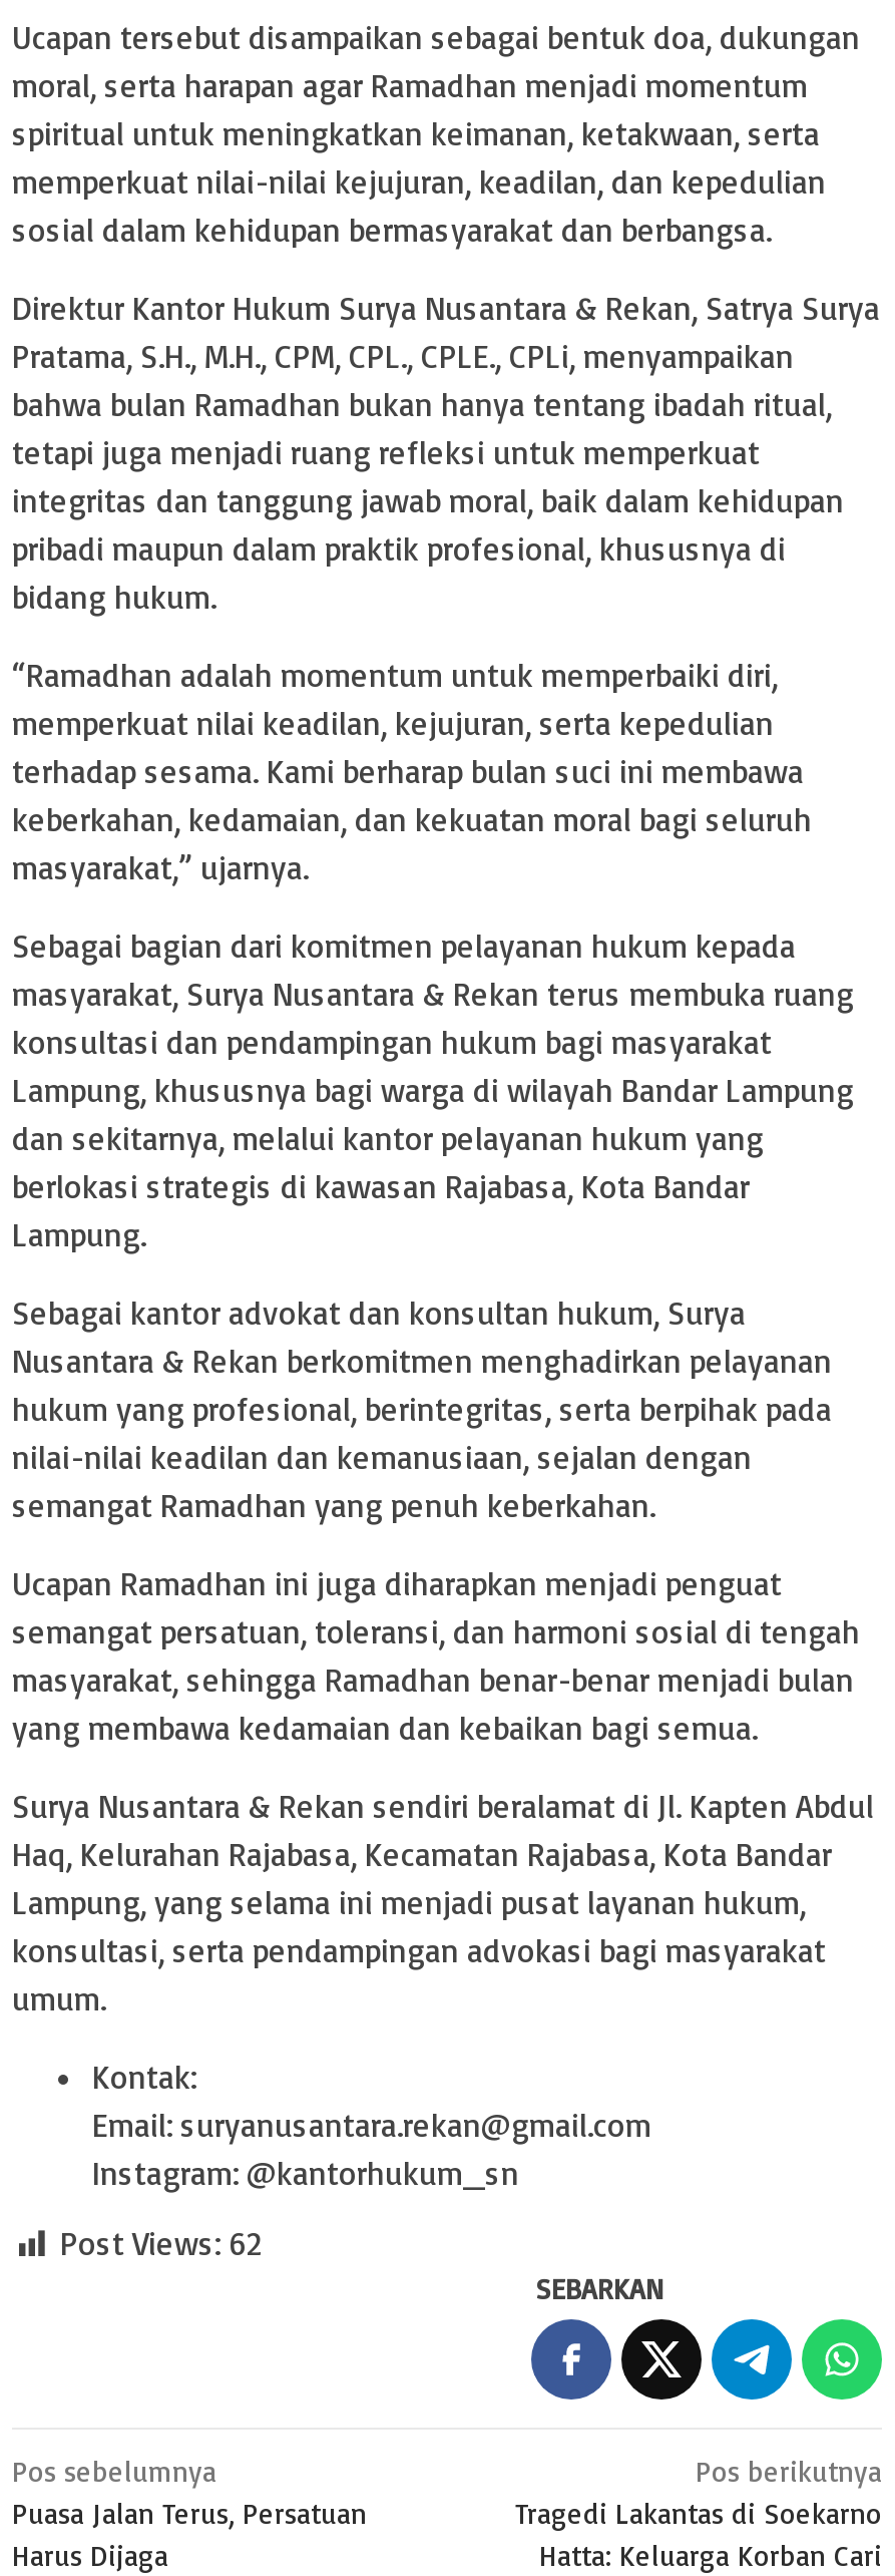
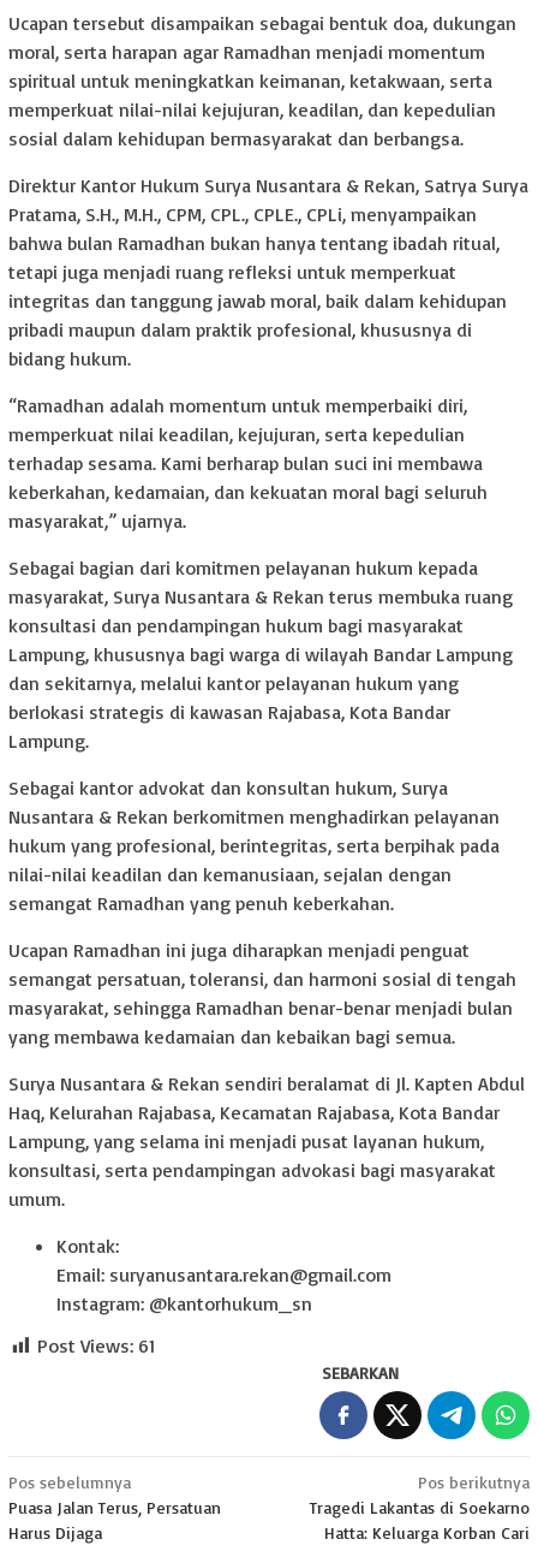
[60,2223,261,2264] Post Views: 62 -> [37,1334,155,1358] Post Views: 61

